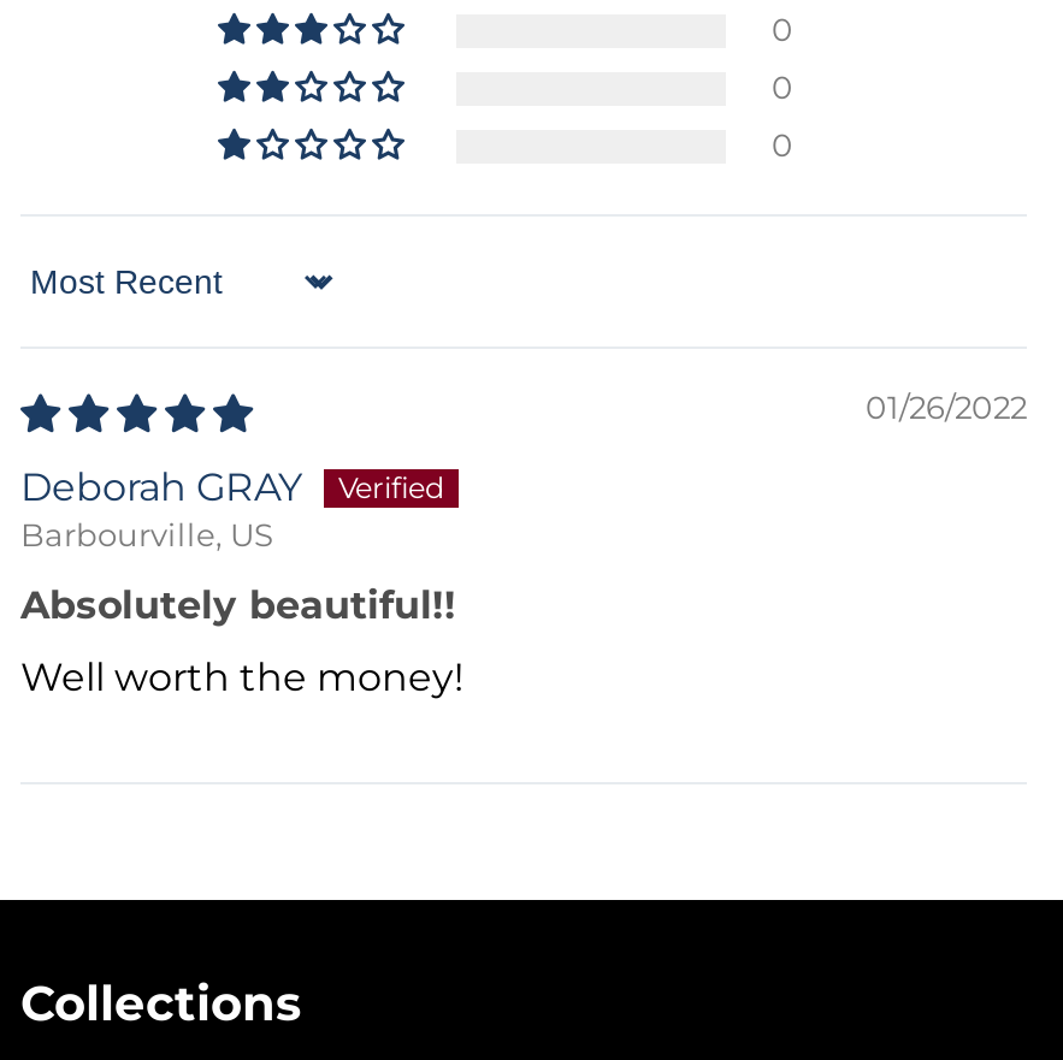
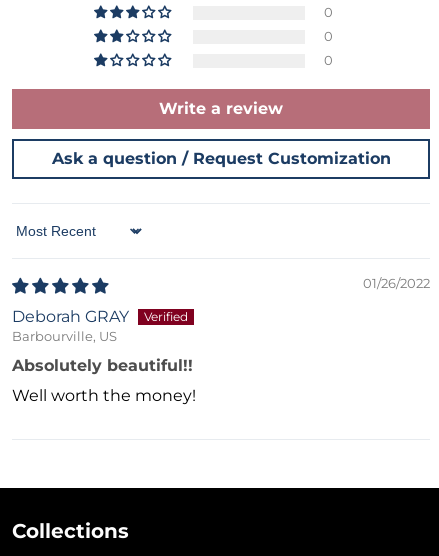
none -> [51,99,390,168] Write a review | Ask a question / Request Customization

